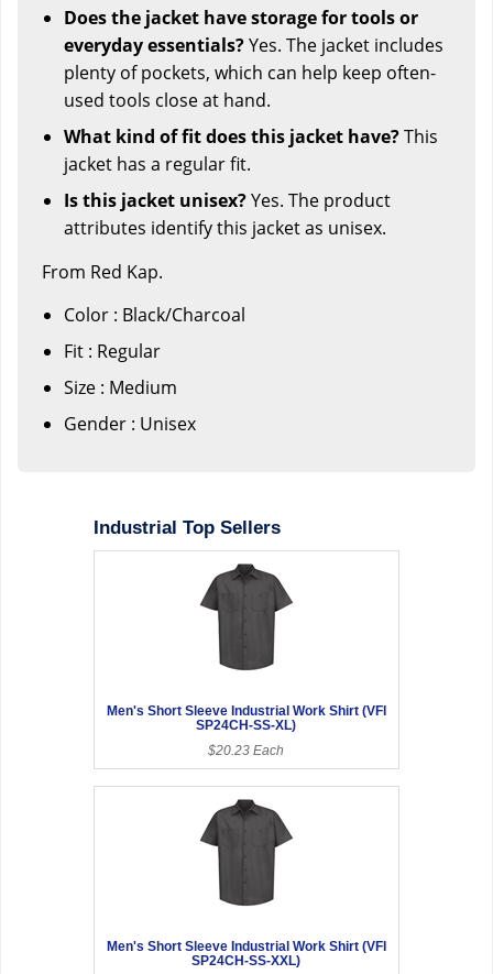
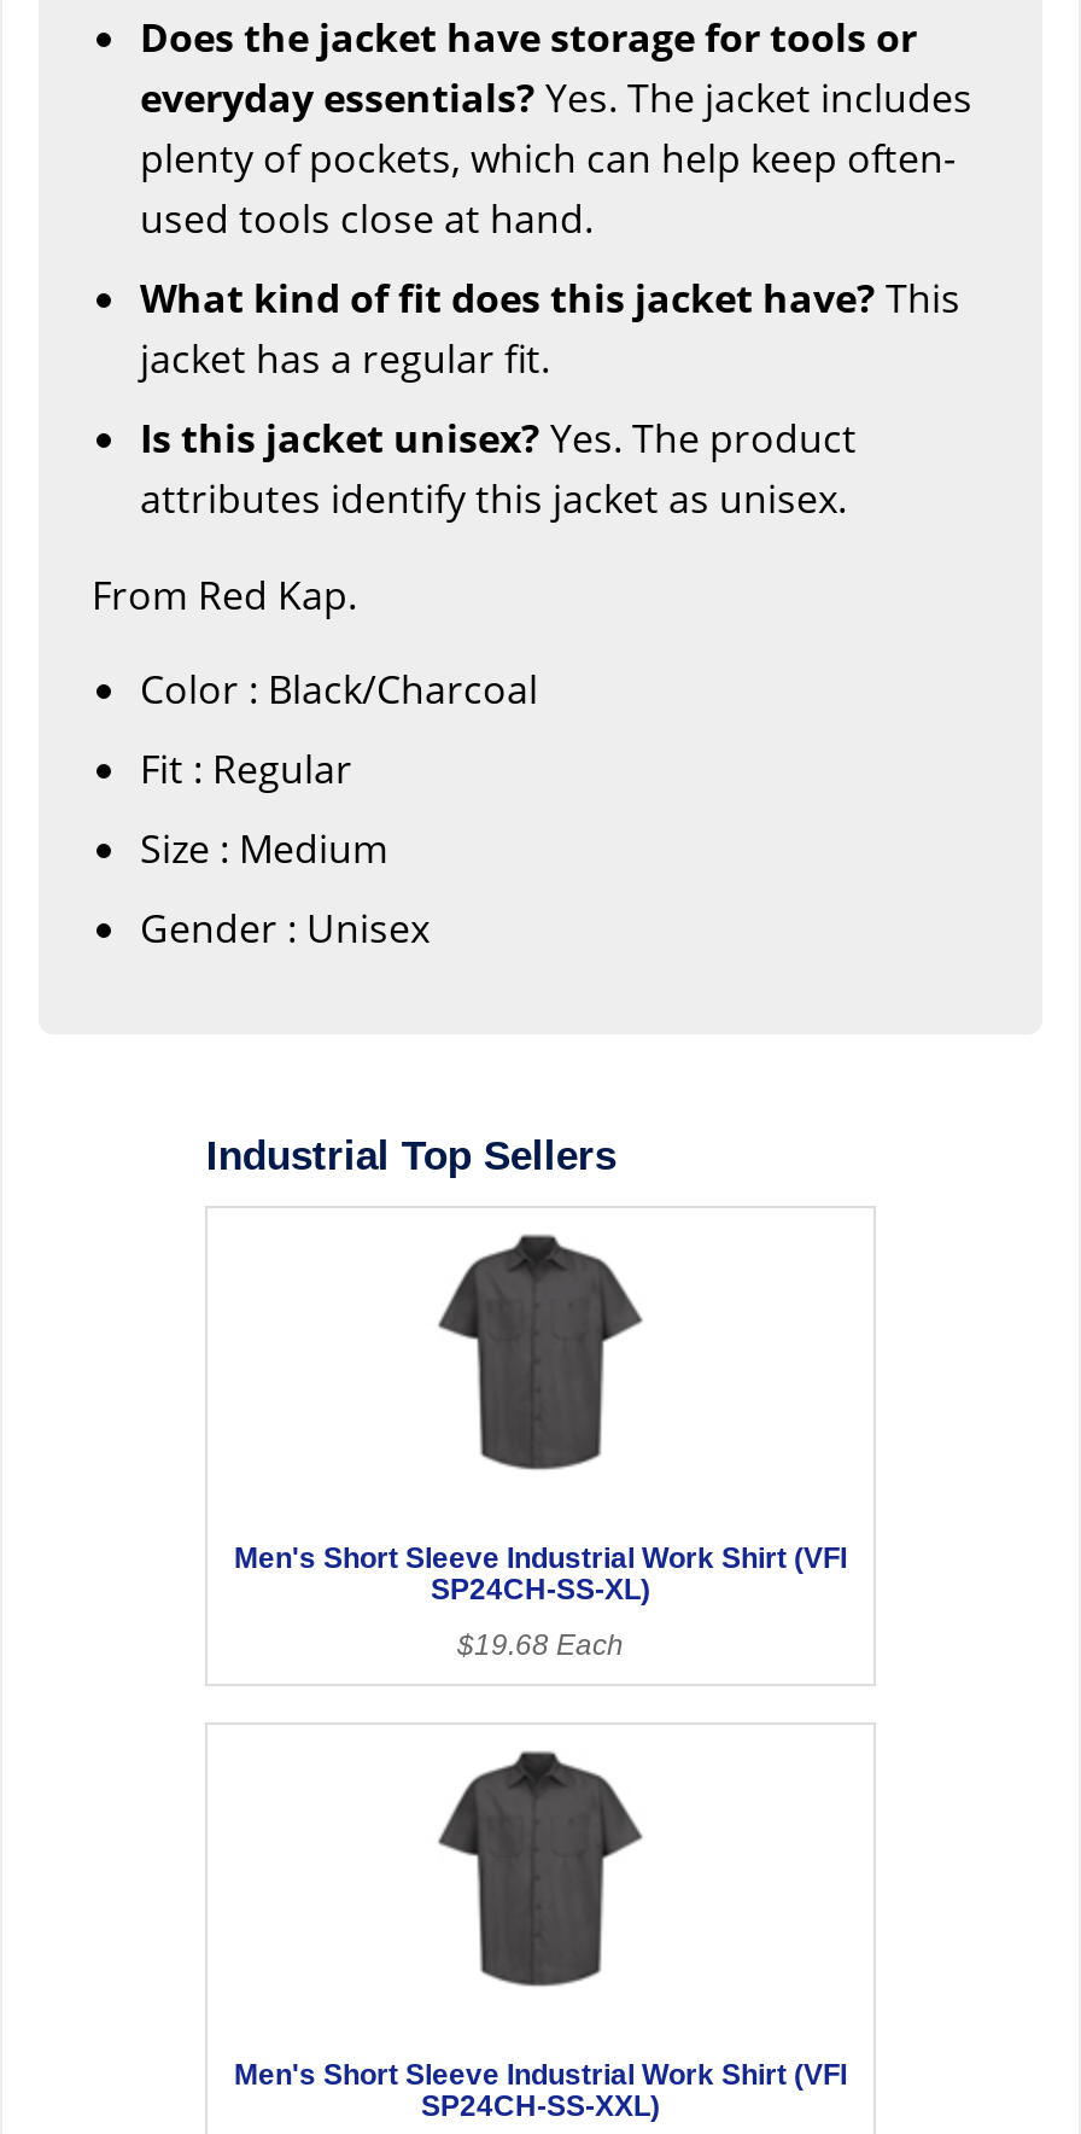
[209,743,284,759] $20.23 Each -> [457,1629,624,1663] $19.68 Each

